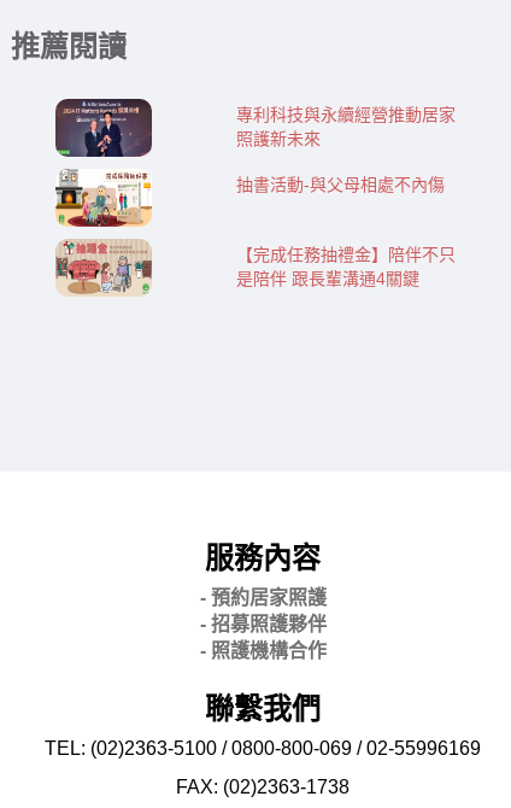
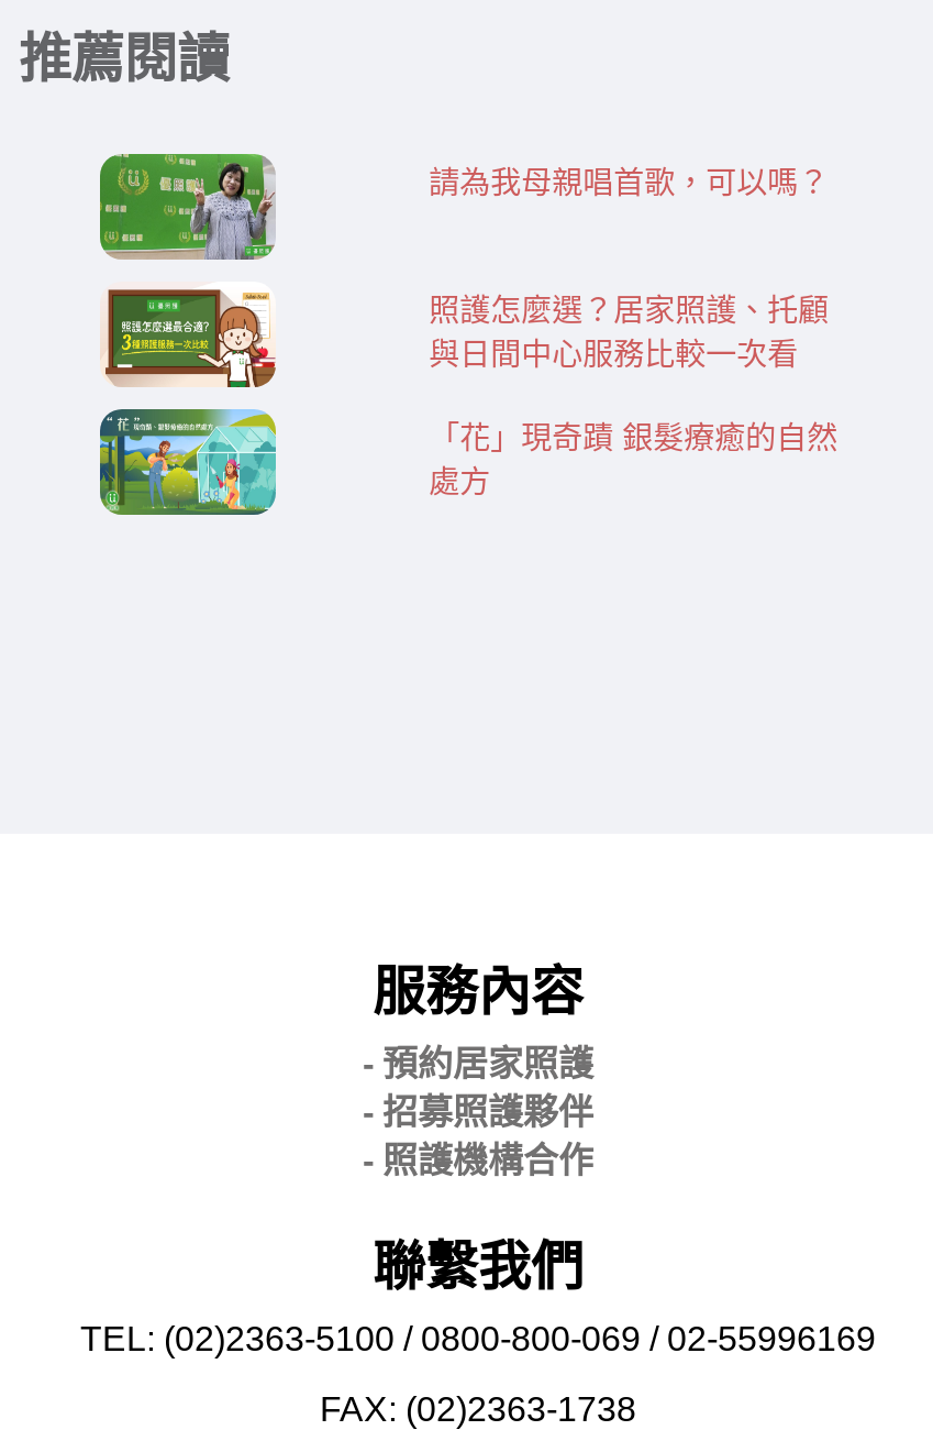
[54,98,153,158] [image] -> [98,152,276,260] [image]
[236,105,455,149] 專利科技與永續經營推動居家 | 照護新未來 -> [429,166,829,201] 請為我母親唱首歌，可以嗎？
[54,168,152,228] [image] -> [100,284,276,389] [image]
[236,175,444,195] 抽書活動-與父母相處不內傷 -> [429,293,829,372] 照護怎麼選？居家照護、托顧 | 與日間中心服務比較一次看
[54,239,153,297] [image] -> [98,407,278,517] [image]
[236,245,455,289] 【完成任務抽禮金】陪伴不只 | 是陪伴 跟長輩溝通4關鍵 -> [429,421,838,500] 「花」現奇蹟 銀髮療癒的自然 | 處方

